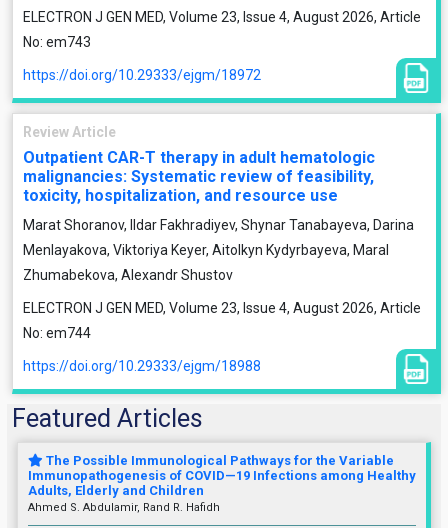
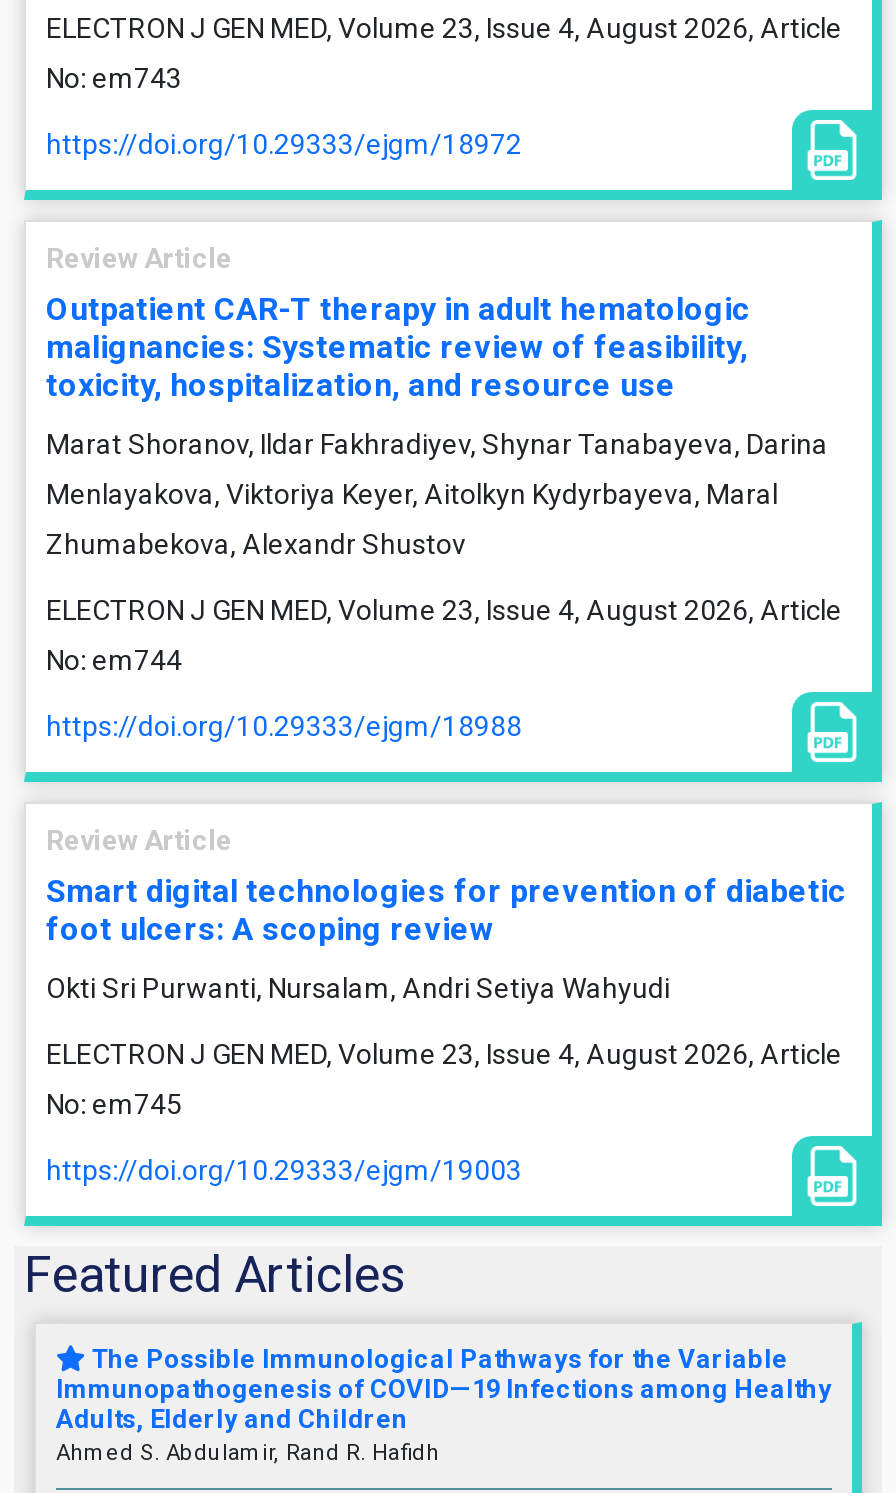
none -> [46,824,846,1186] Review Article | Smart digital technologies for prevention of diabetic | foot ulcers: A scoping review | Okti Sri Purwanti, Nursalam, Andri Setiya Wahyudi | ELECTRON J GEN MED, Volume 23, Issue 4, August 2026, Article | No: em745 | https://doi.org/10.29333/ejgm/19003

